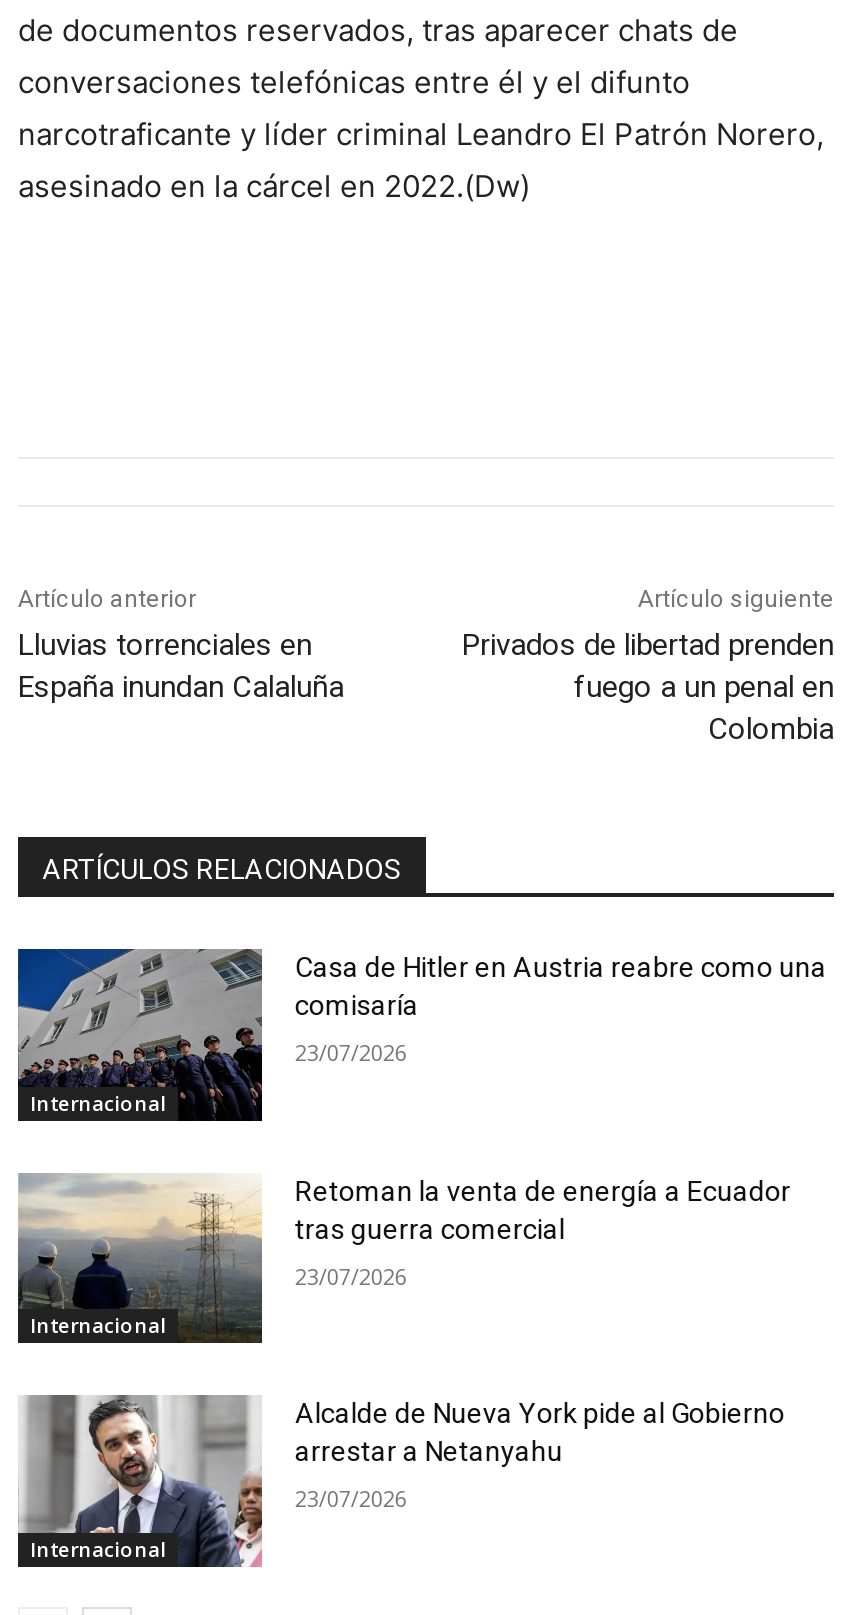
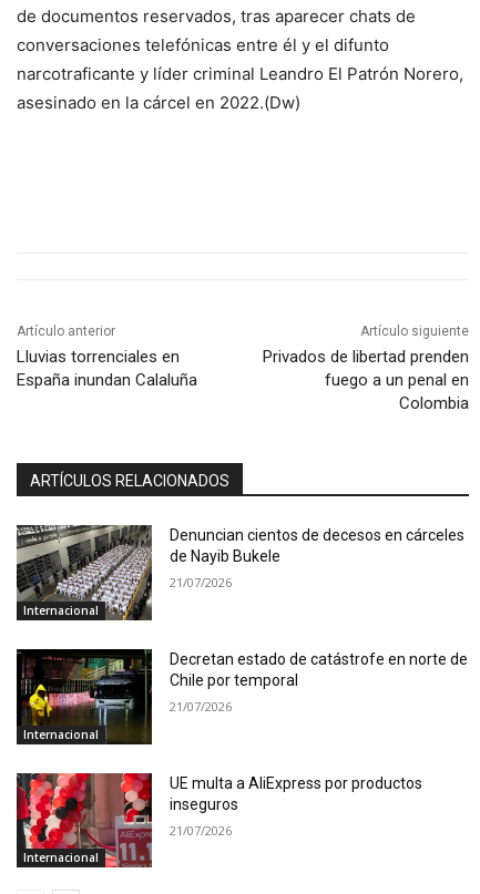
[16,946,827,1122] [image] | Casa de Hitler en Austria reabre como una | comisaría -> [17,524,465,620] [image] | Denuncian cientos de decesos en cárceles | de Nayib Bukele
[295,1037,407,1067] 23/07/2026 -> [170,574,232,591] 21/07/2026
[16,1172,791,1328] [image] | Retoman la venta de energía a Ecuador | tras guerra comercial -> [16,648,468,734] [image] | Decretan estado de catástrofe en norte de | Chile por temporal
[295,1260,407,1290] 23/07/2026 -> [170,698,232,715] 21/07/2026
[18,1394,785,1570] [image] | Alcalde de Nueva York pide al Gobierno | arrestar a Netanyahu -> [16,772,423,869] [image] | UE multa a AliExpress por productos | inseguros
[295,1483,407,1513] 23/07/2026 -> [170,822,232,838] 21/07/2026

